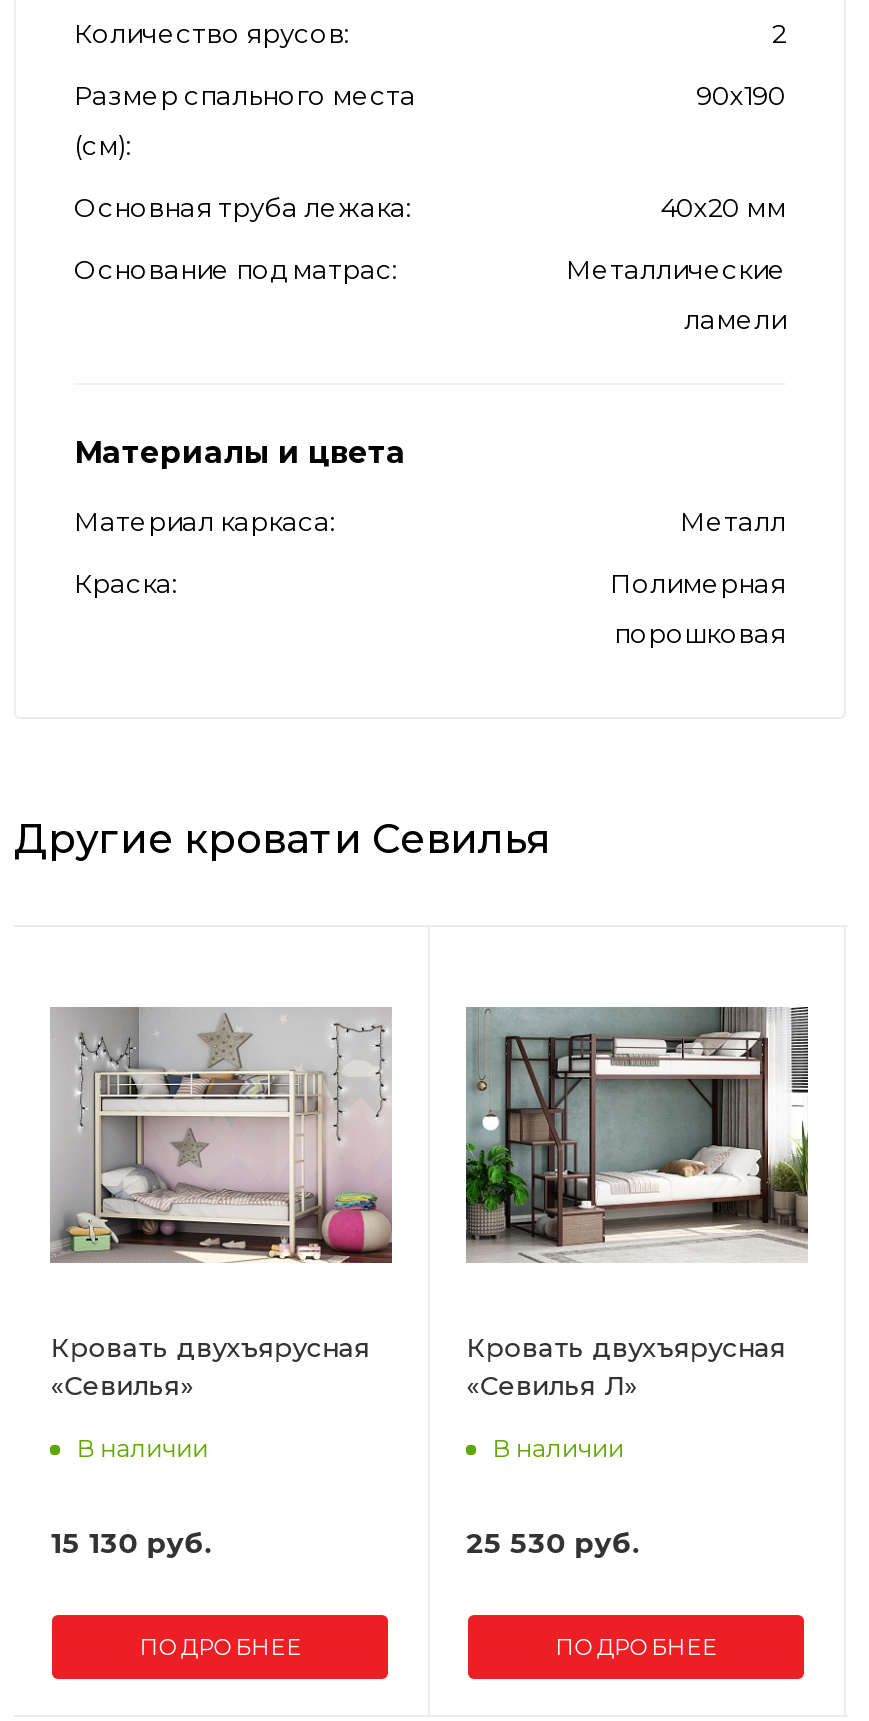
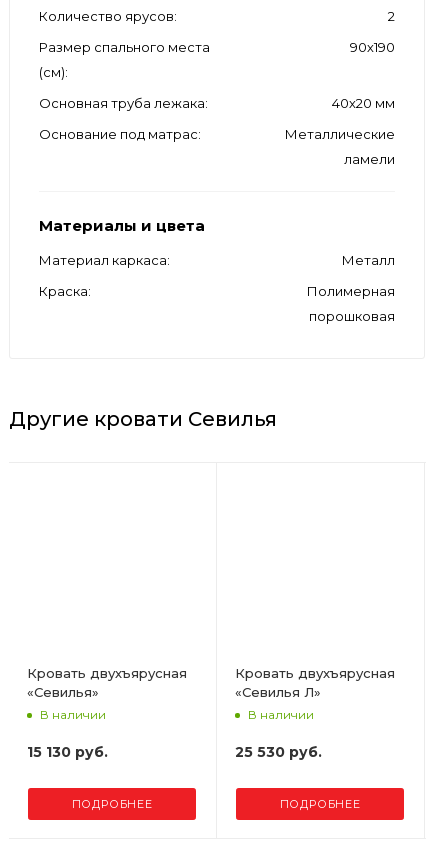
[48,1005,394,1265] [image] -> none
[464,1005,810,1265] [image] -> none

